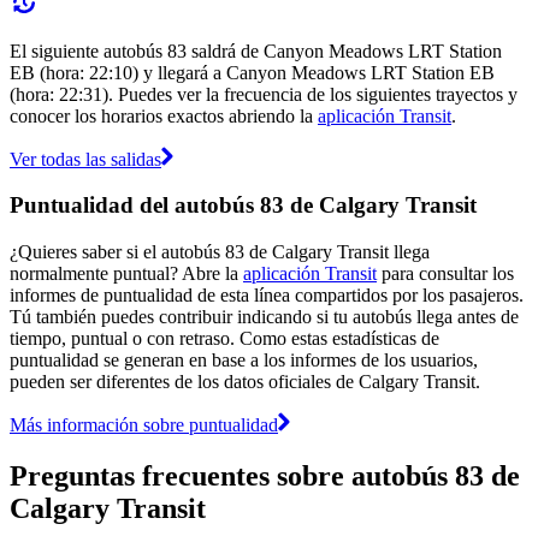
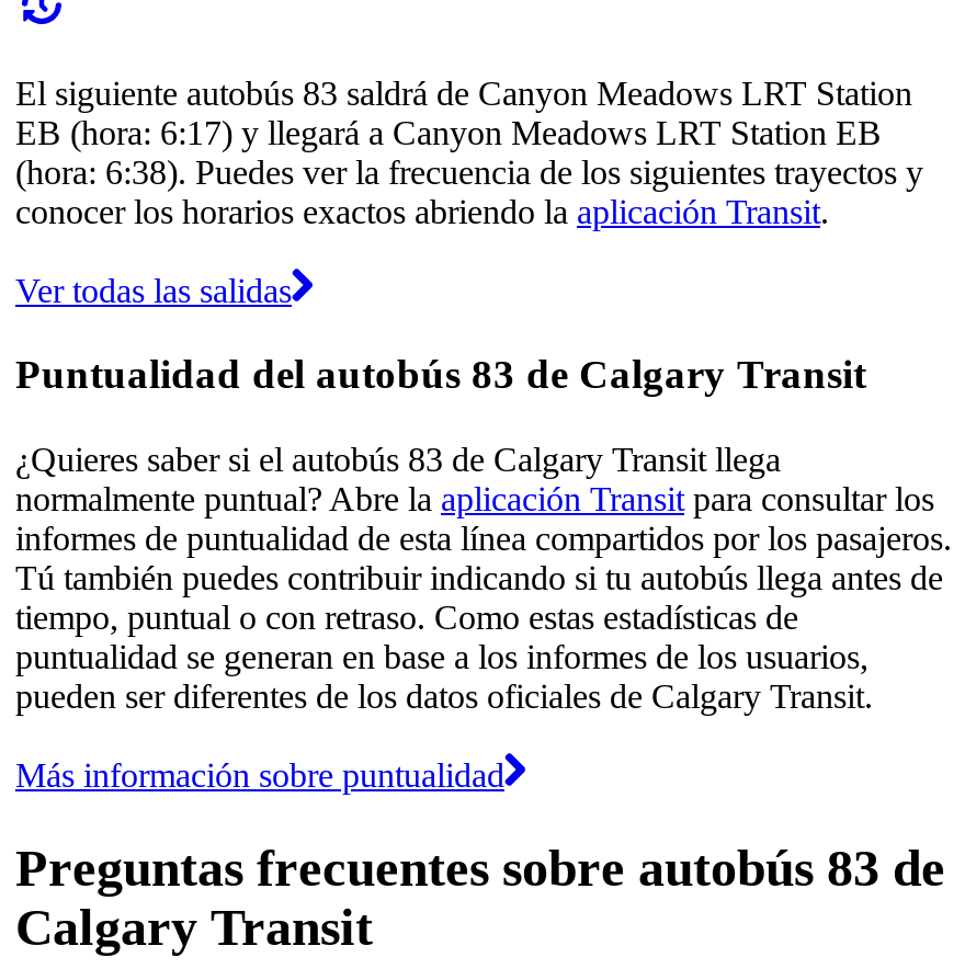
[10,62,495,82] EB (hora: 22:10) y llegará a Canyon Meadows LRT Station EB -> [15,113,882,150] EB (hora: 6:17) y llegará a Canyon Meadows LRT Station EB
[10,84,518,104] (hora: 22:31). Puedes ver la frecuencia de los siguientes trayectos y -> [15,152,923,190] (hora: 6:38). Puedes ver la frecuencia de los siguientes trayectos y

